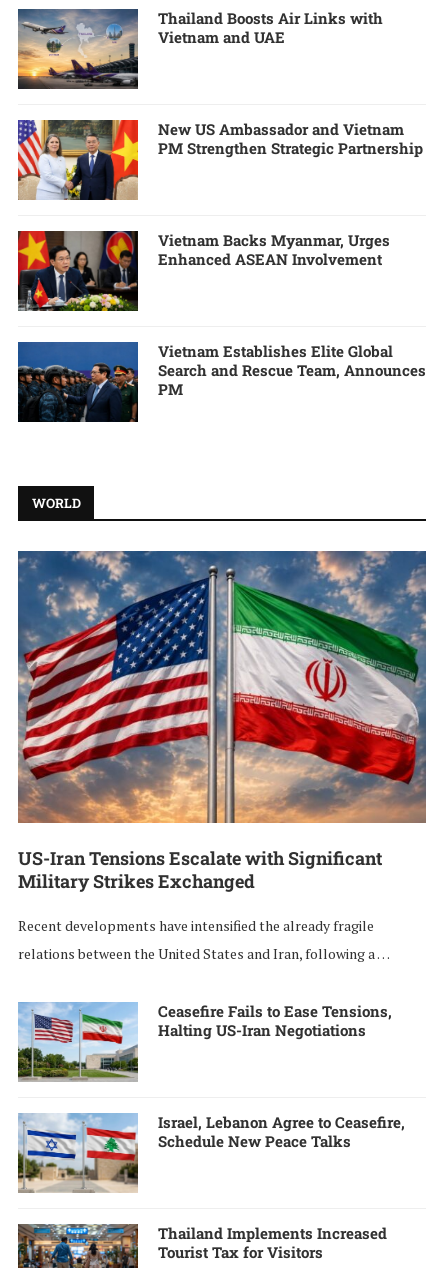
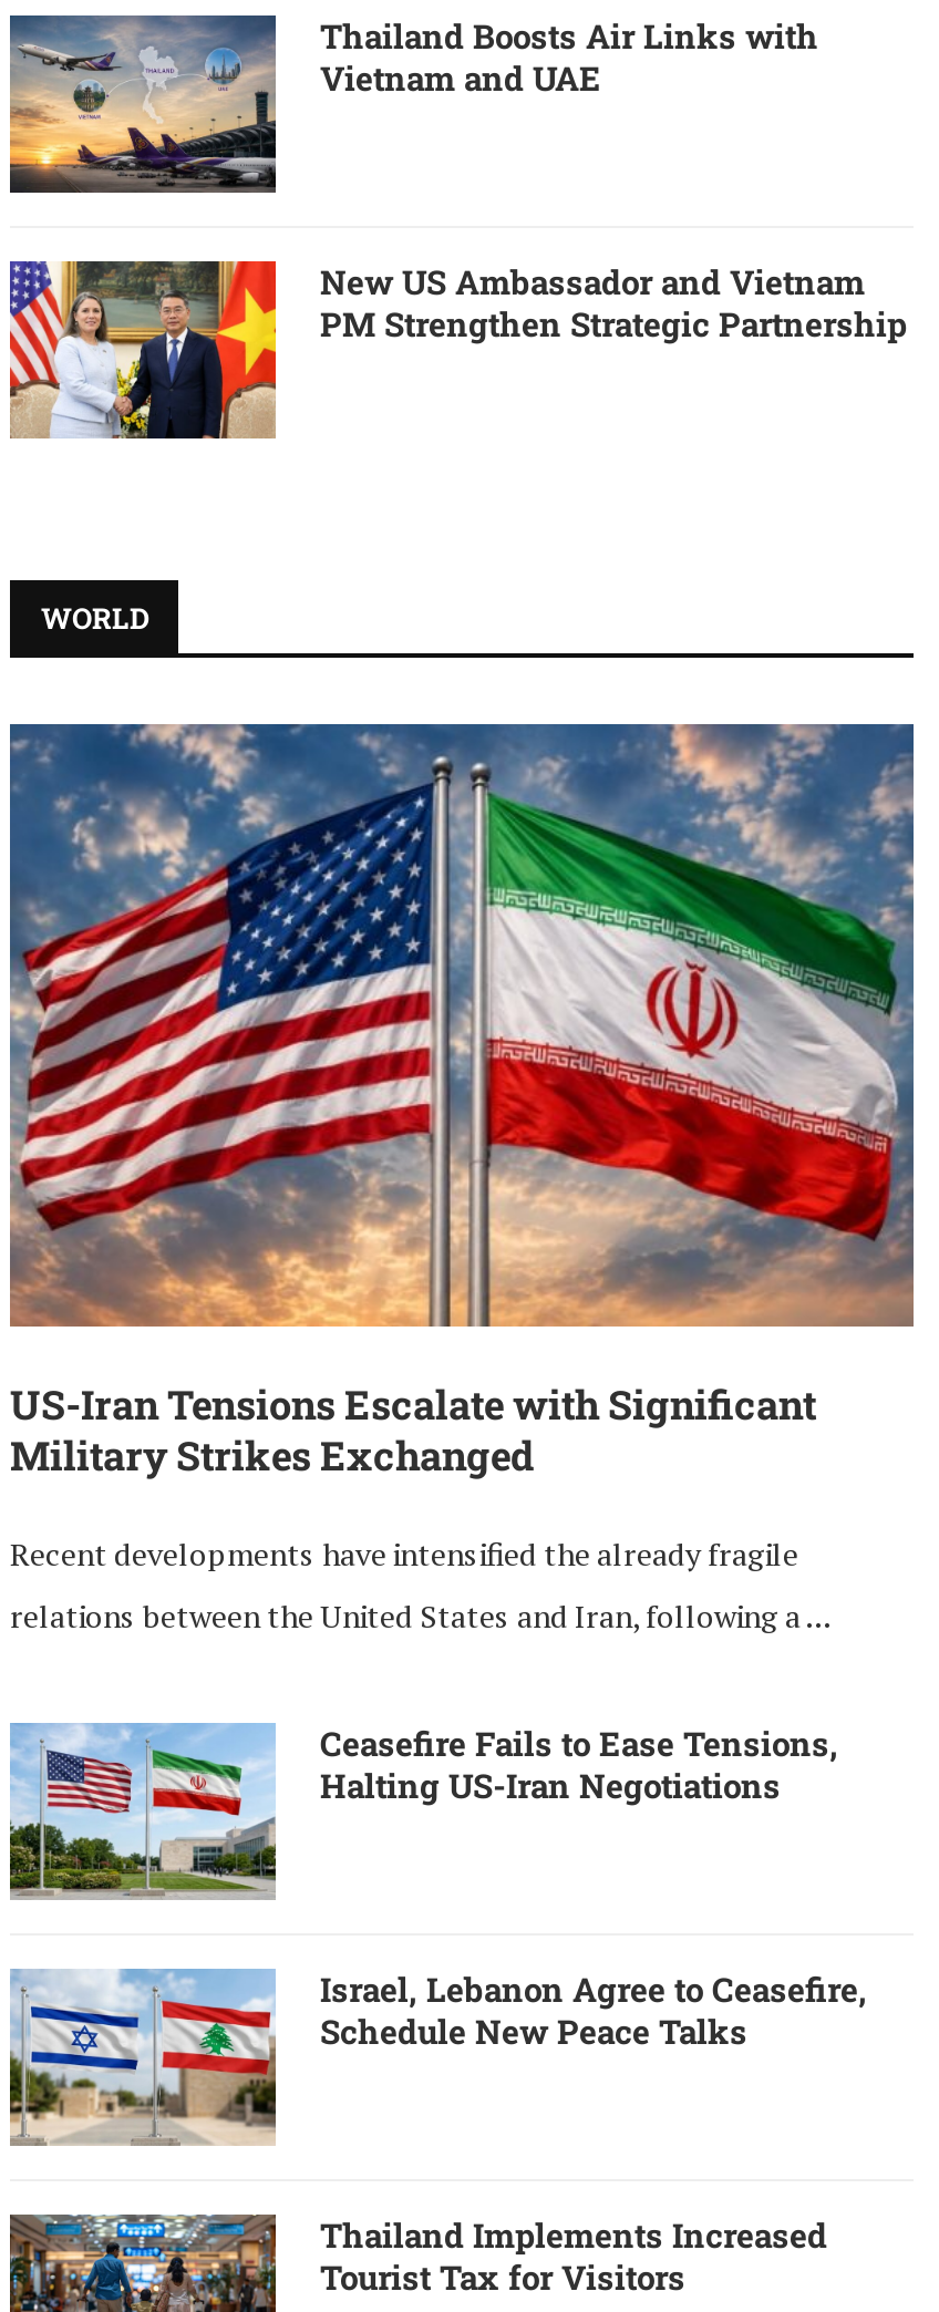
[17,230,390,311] [image] | Vietnam Backs Myanmar, Urges | Enhanced ASEAN Involvement -> none
[17,341,426,423] [image] | Vietnam Establishes Elite Global | Search and Rescue Team, Announces | PM -> none

